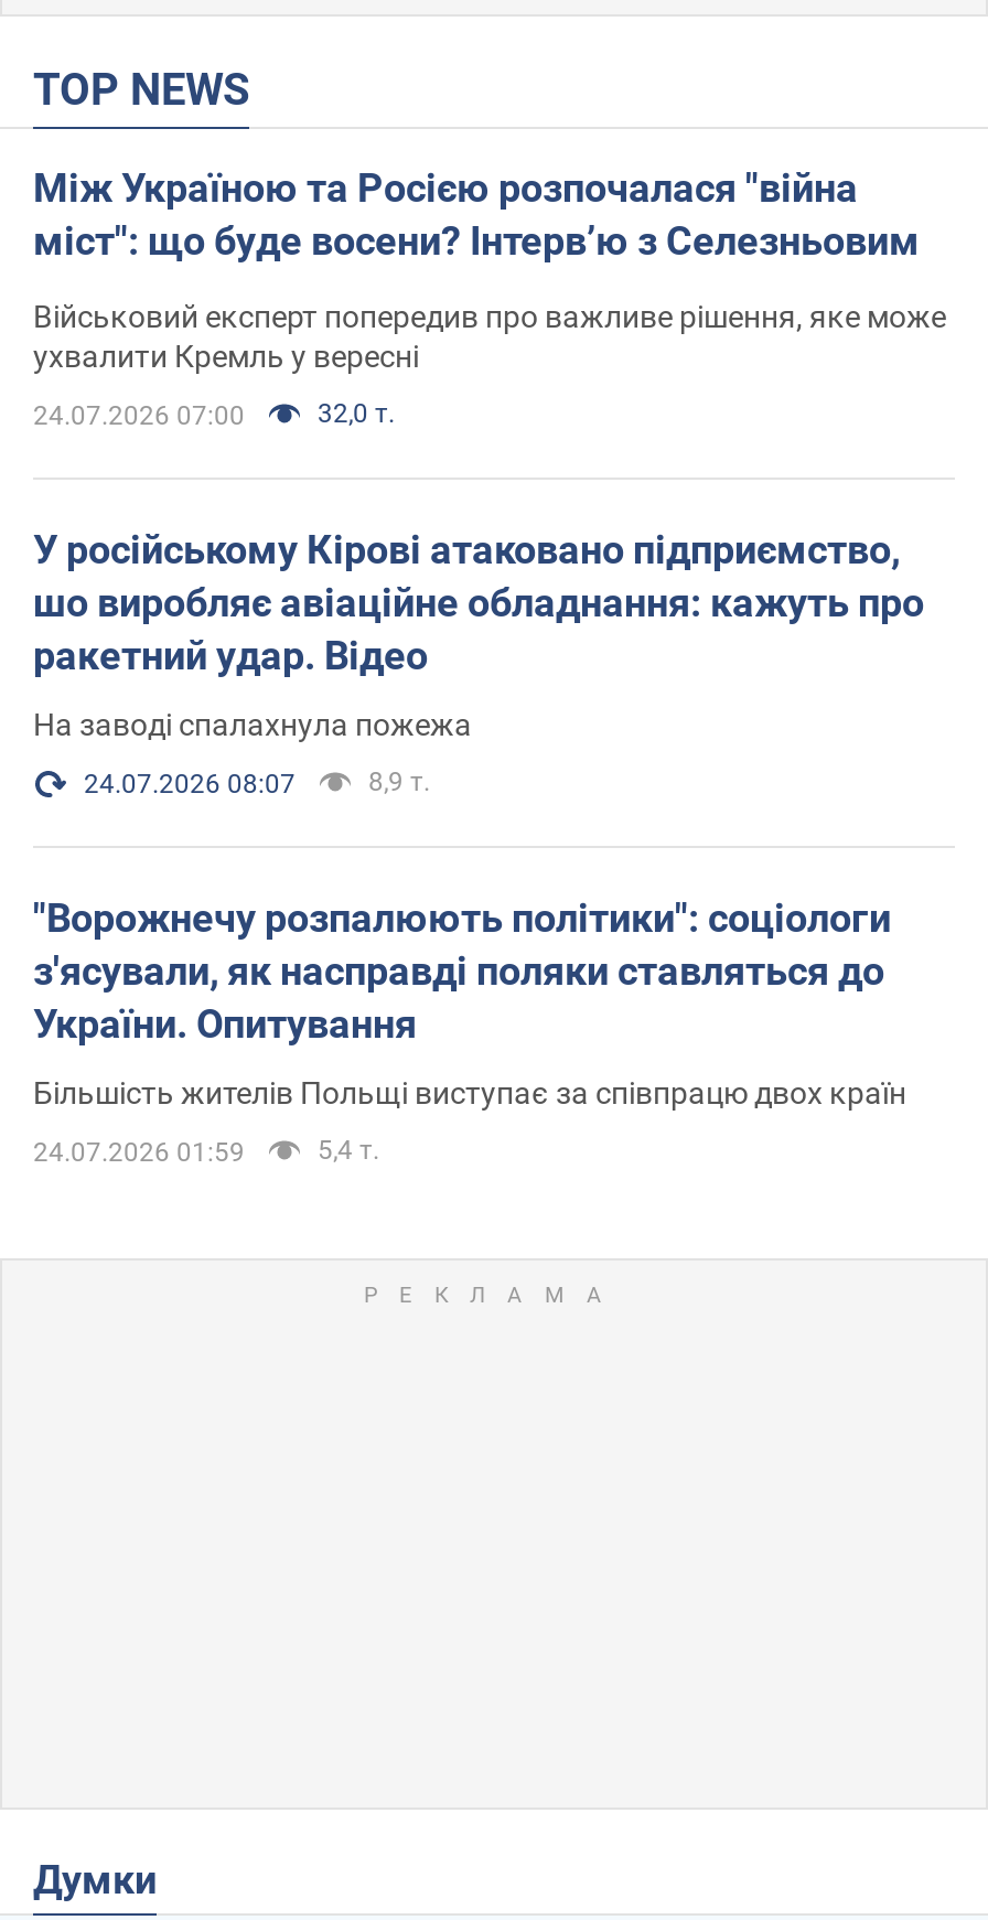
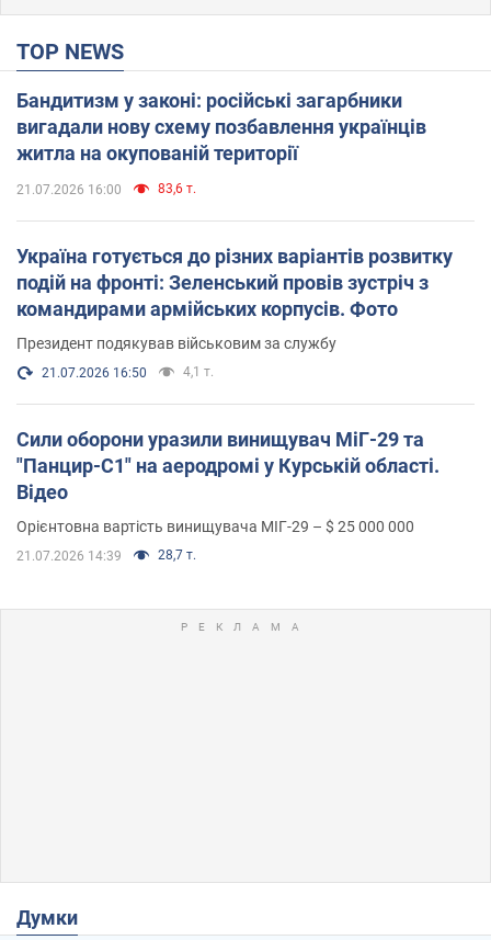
[33,165,946,1168] Між Україною та Росією розпочалася "війна | міст": що буде восени? Інтерв’ю з Селезньовим | Військовий експерт попередив про важливе рішення, яке може | ухвалити Кремль у вересні | 24.07.2026 07:00 | 32,0 т. | У російському Кірові атаковано підприємство, | шо виробляє авіаційне обладнання: кажуть про | ракетний удар. Відео | На заводі спалахнула пожежа | 24.07.2026 08:07 | 8,9 т. | "Ворожнечу розпалюють політики": соціологи | з'ясували, як насправді поляки ставляться до | України. Опитування | Більшість жителів Польщі виступає за співпрацю двох країн | 24.07.2026 01:59 | 5,4 т. -> [16,89,453,564] Бандитизм у законі: російські загарбники | вигадали нову схему позбавлення українців | житла на окупованій території | 21.07.2026 16:00 | 83,6 т. | Україна готується до різних варіантів розвитку | подій на фронті: Зеленський провів зустріч з | командирами армійських корпусів. Фото | Президент подякував військовим за службу | 21.07.2026 16:50 | 4,1 т. | Сили оборони уразили винищувач МіГ-29 та | "Панцир-С1" на аеродромі у Курській області. | Відео | Орієнтовна вартість винищувача МІГ-29 – $ 25 000 000 | 21.07.2026 14:39 | 28,7 т.

